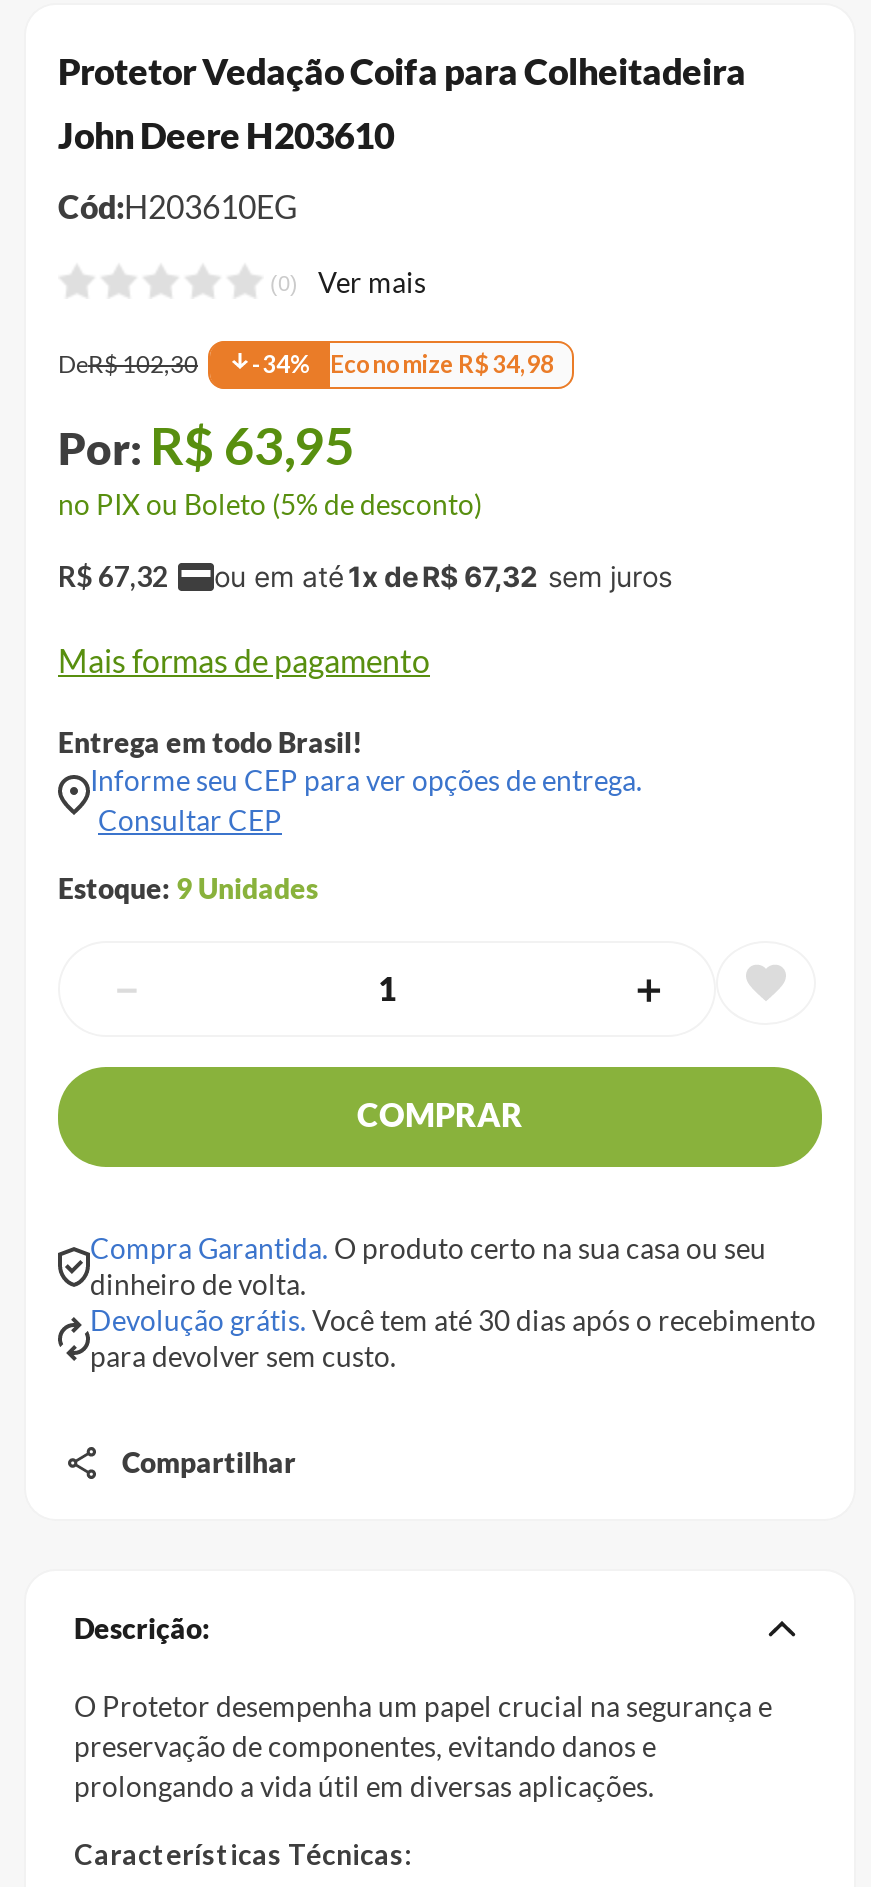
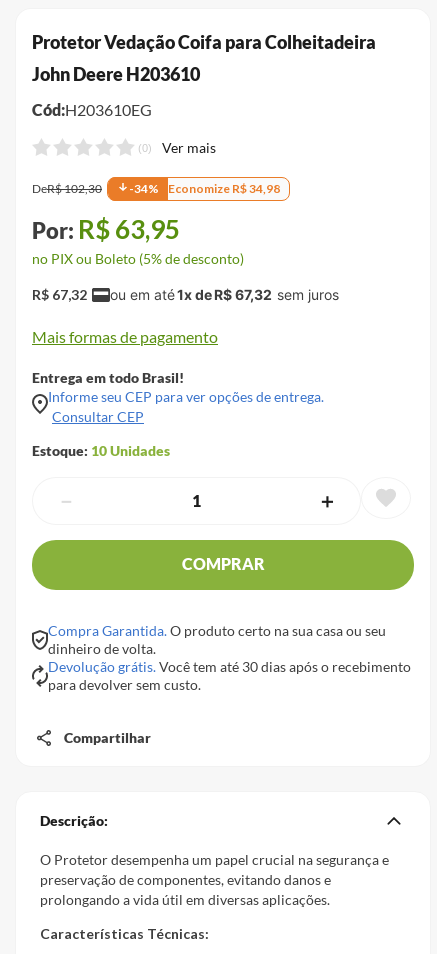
[58,870,318,904] Estoque: 9 Unidades -> [32,441,170,458] Estoque: 10 Unidades

